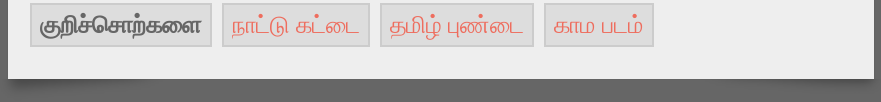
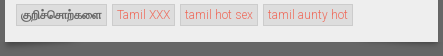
[232,12,644,40] நாட்டு கட்டை | தமிழ் புண்டை | காம படம் -> [117,8,348,22] Tamil XXX | tamil hot sex | tamil aunty hot

